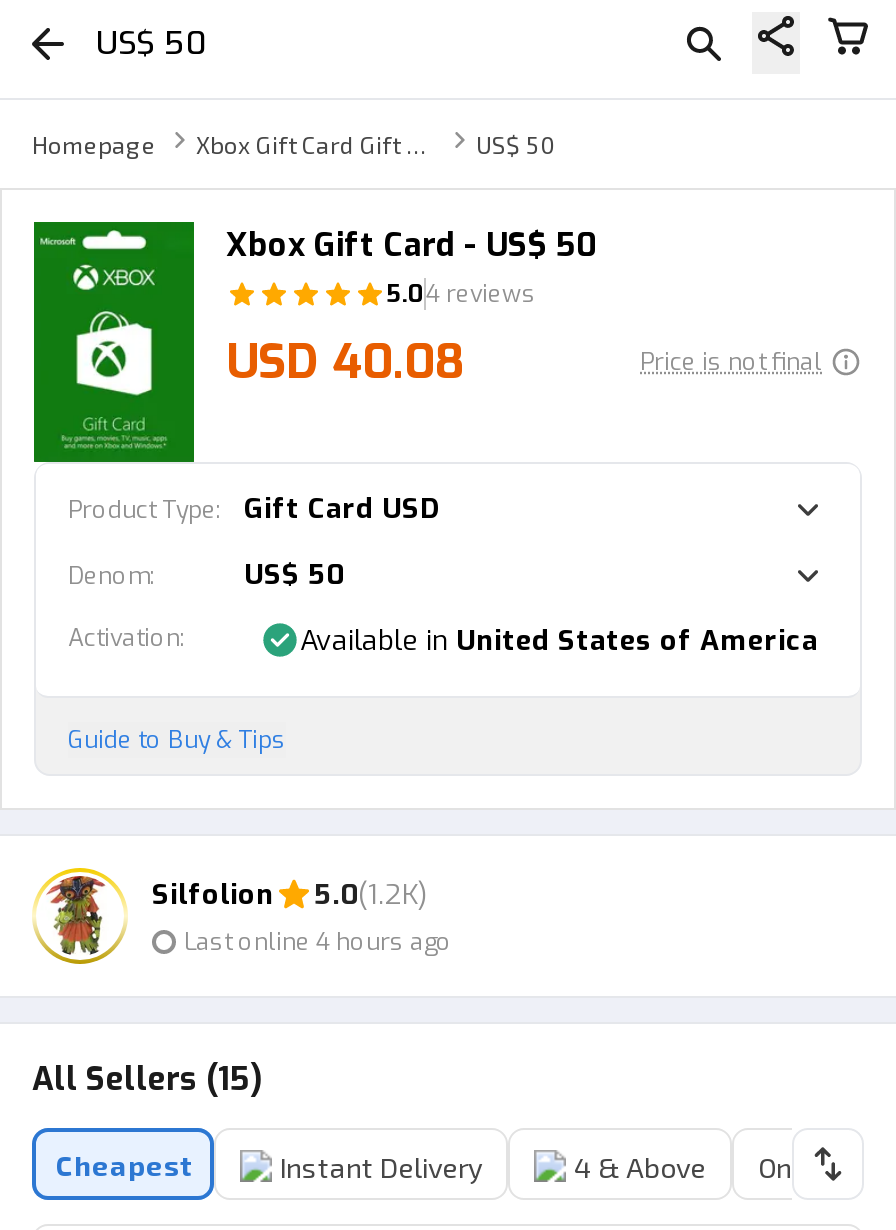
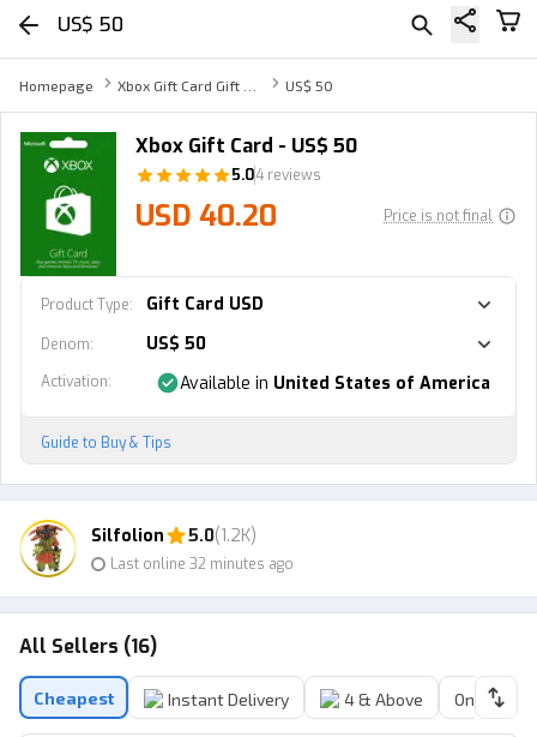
[226,330,464,394] USD 40.08 -> [135,197,277,235] USD 40.20
[184,925,452,957] Last online 4 hours ago -> [110,554,294,573] Last online 32 minutes ago
[32,1058,262,1100] All Sellers (15) -> [19,634,157,659] All Sellers (16)

